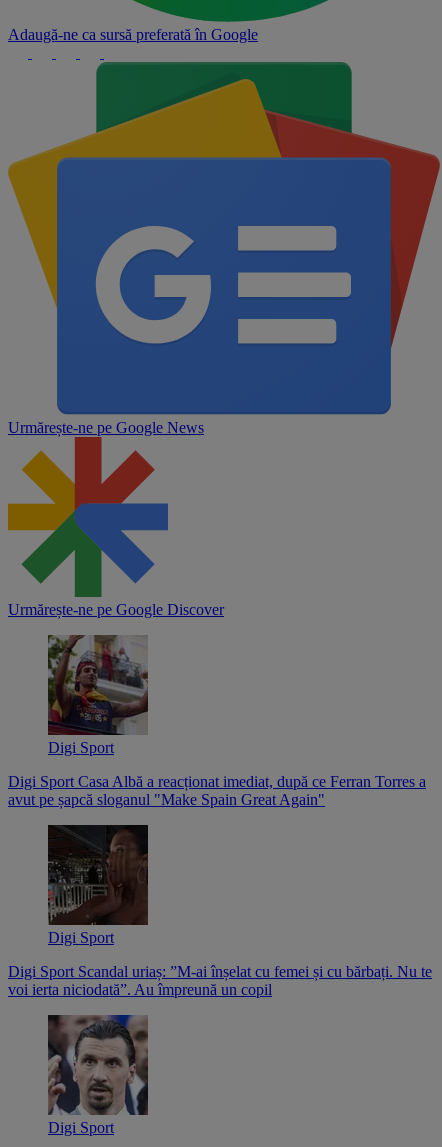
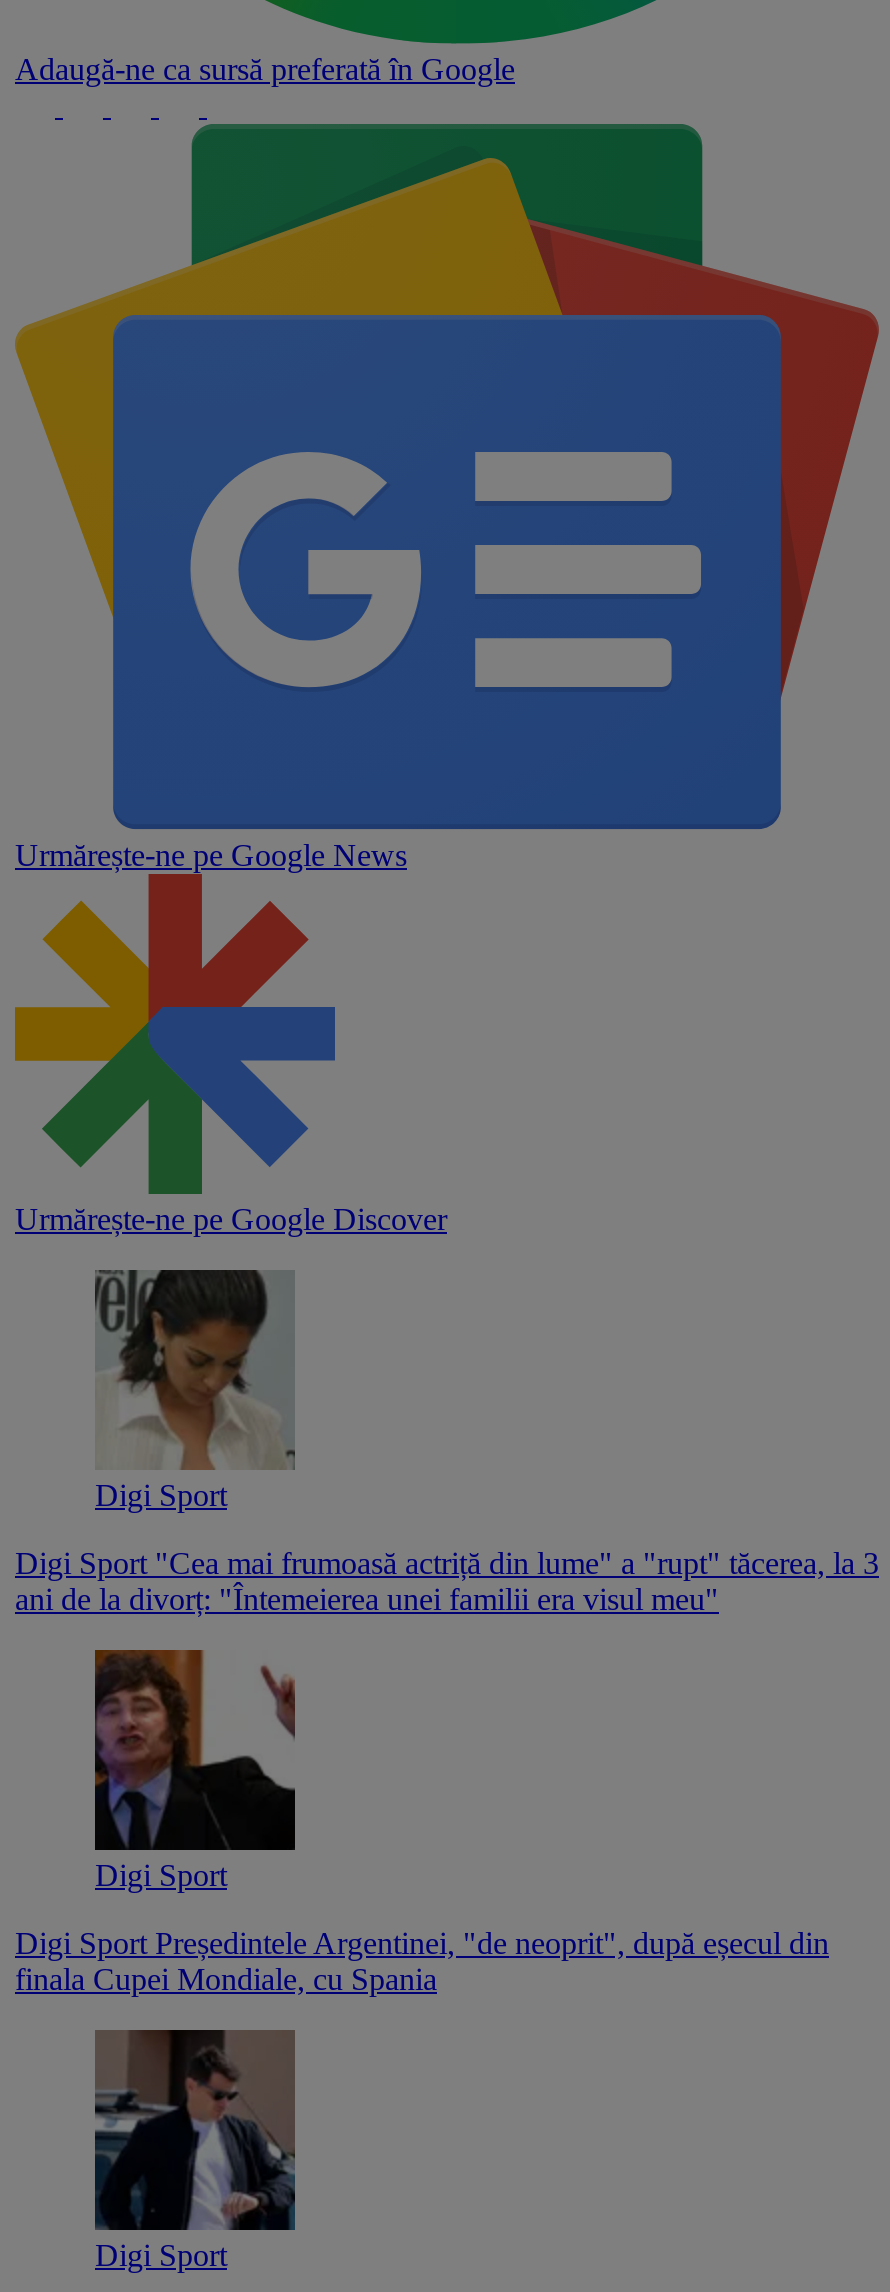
[8,635,426,808] [image] | Digi Sport Casa Albă a reacționat imediat, după ce Ferran Torres a | avut pe șapcă sloganul "Make Spain Great Again" -> [15,1268,879,1616] [image] | Digi Sport "Cea mai frumoasă actriță din lume" a "rupt" tăcerea, la 3 | ani de la divorț: "Întemeierea unei familii era visul meu"
[8,824,432,998] [image] | Digi Sport Scandal uriaș: ”M-ai înșelat cu femei și cu bărbați. Nu te | voi ierta niciodată”. Au împreună un copil -> [15,1648,829,1996] [image] | Digi Sport Președintele Argentinei, "de neoprit", după eșecul din | finala Cupei Mondiale, cu Spania
[47,1014,149,1116] [image] -> [93,2028,297,2232] [image]

